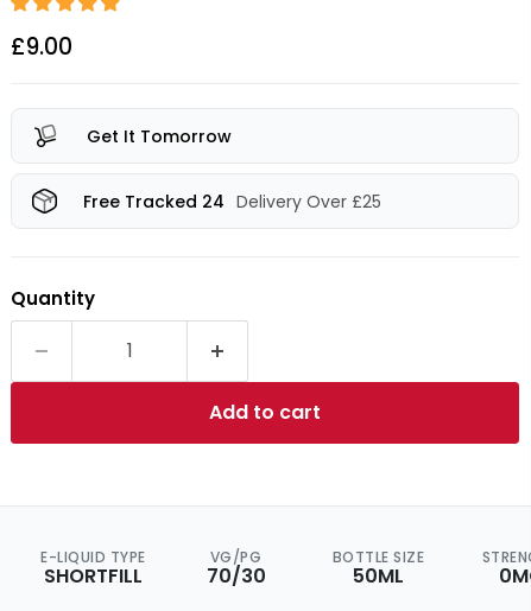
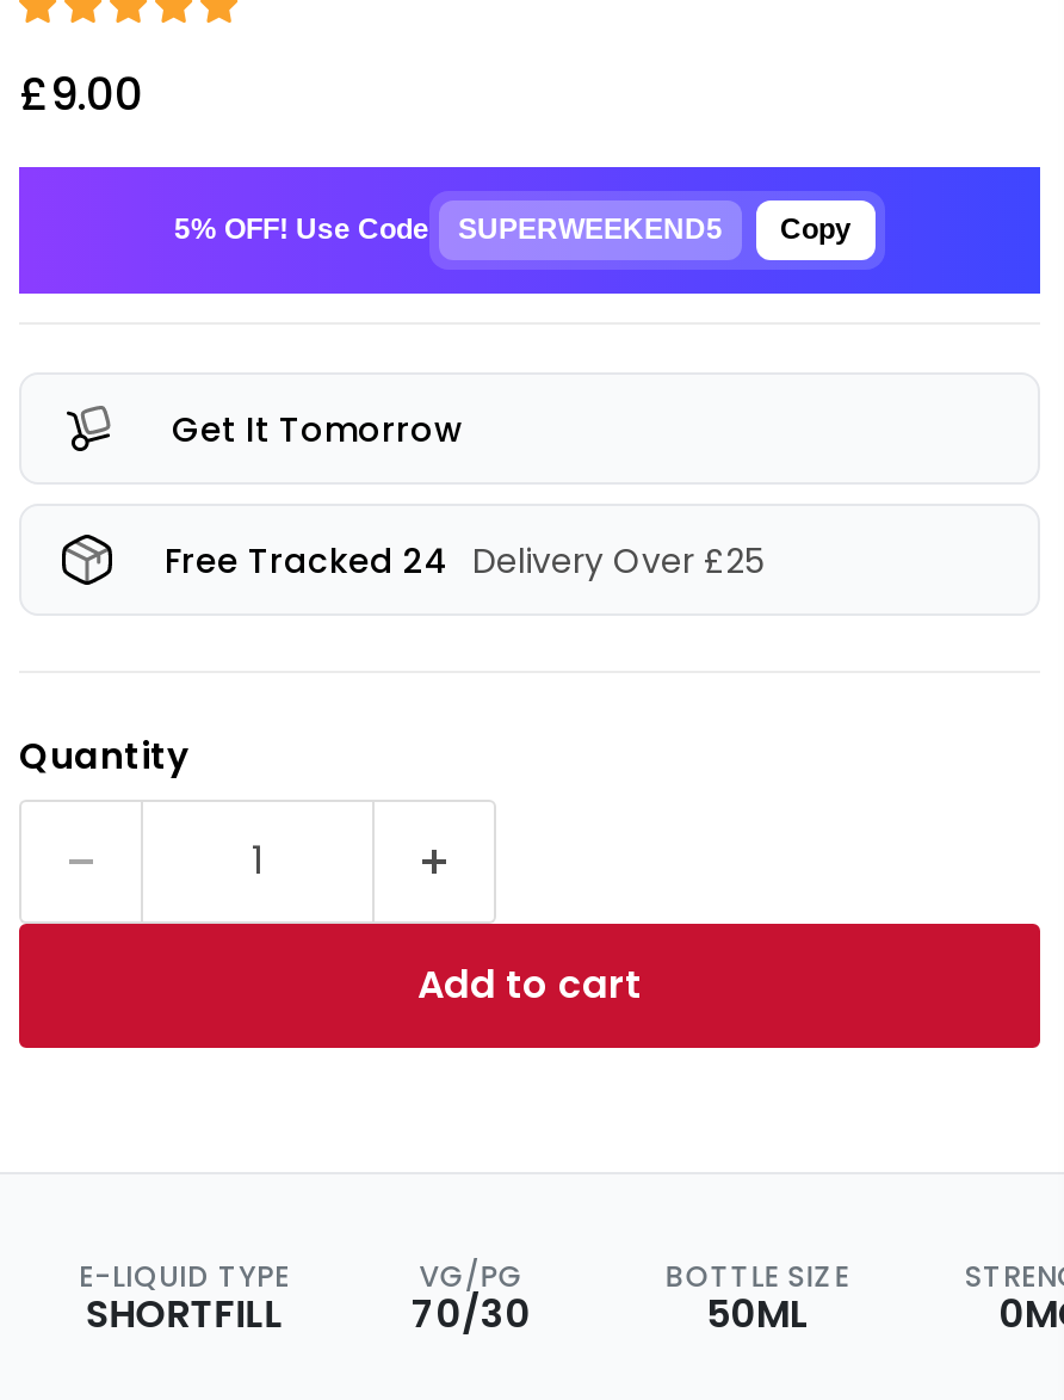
none -> [17,165,1043,296] [image] | 5% OFF! Use Code | SUPERWEEKEND5 | Copy

